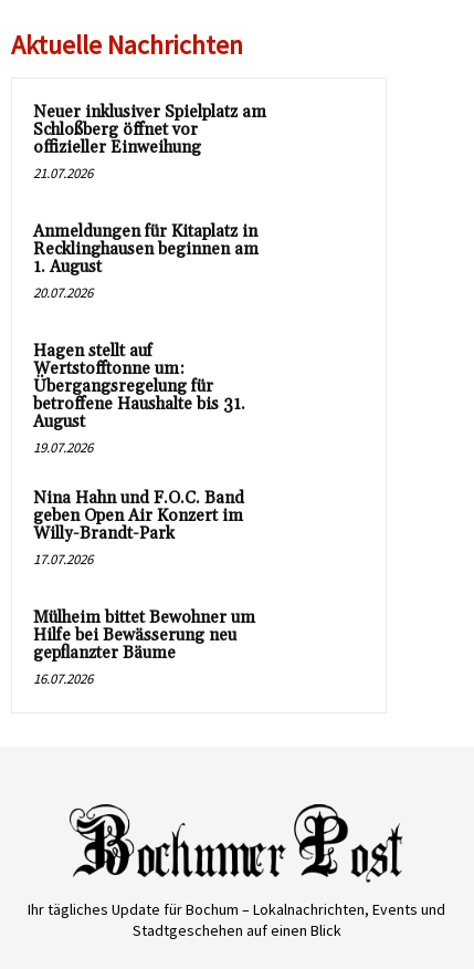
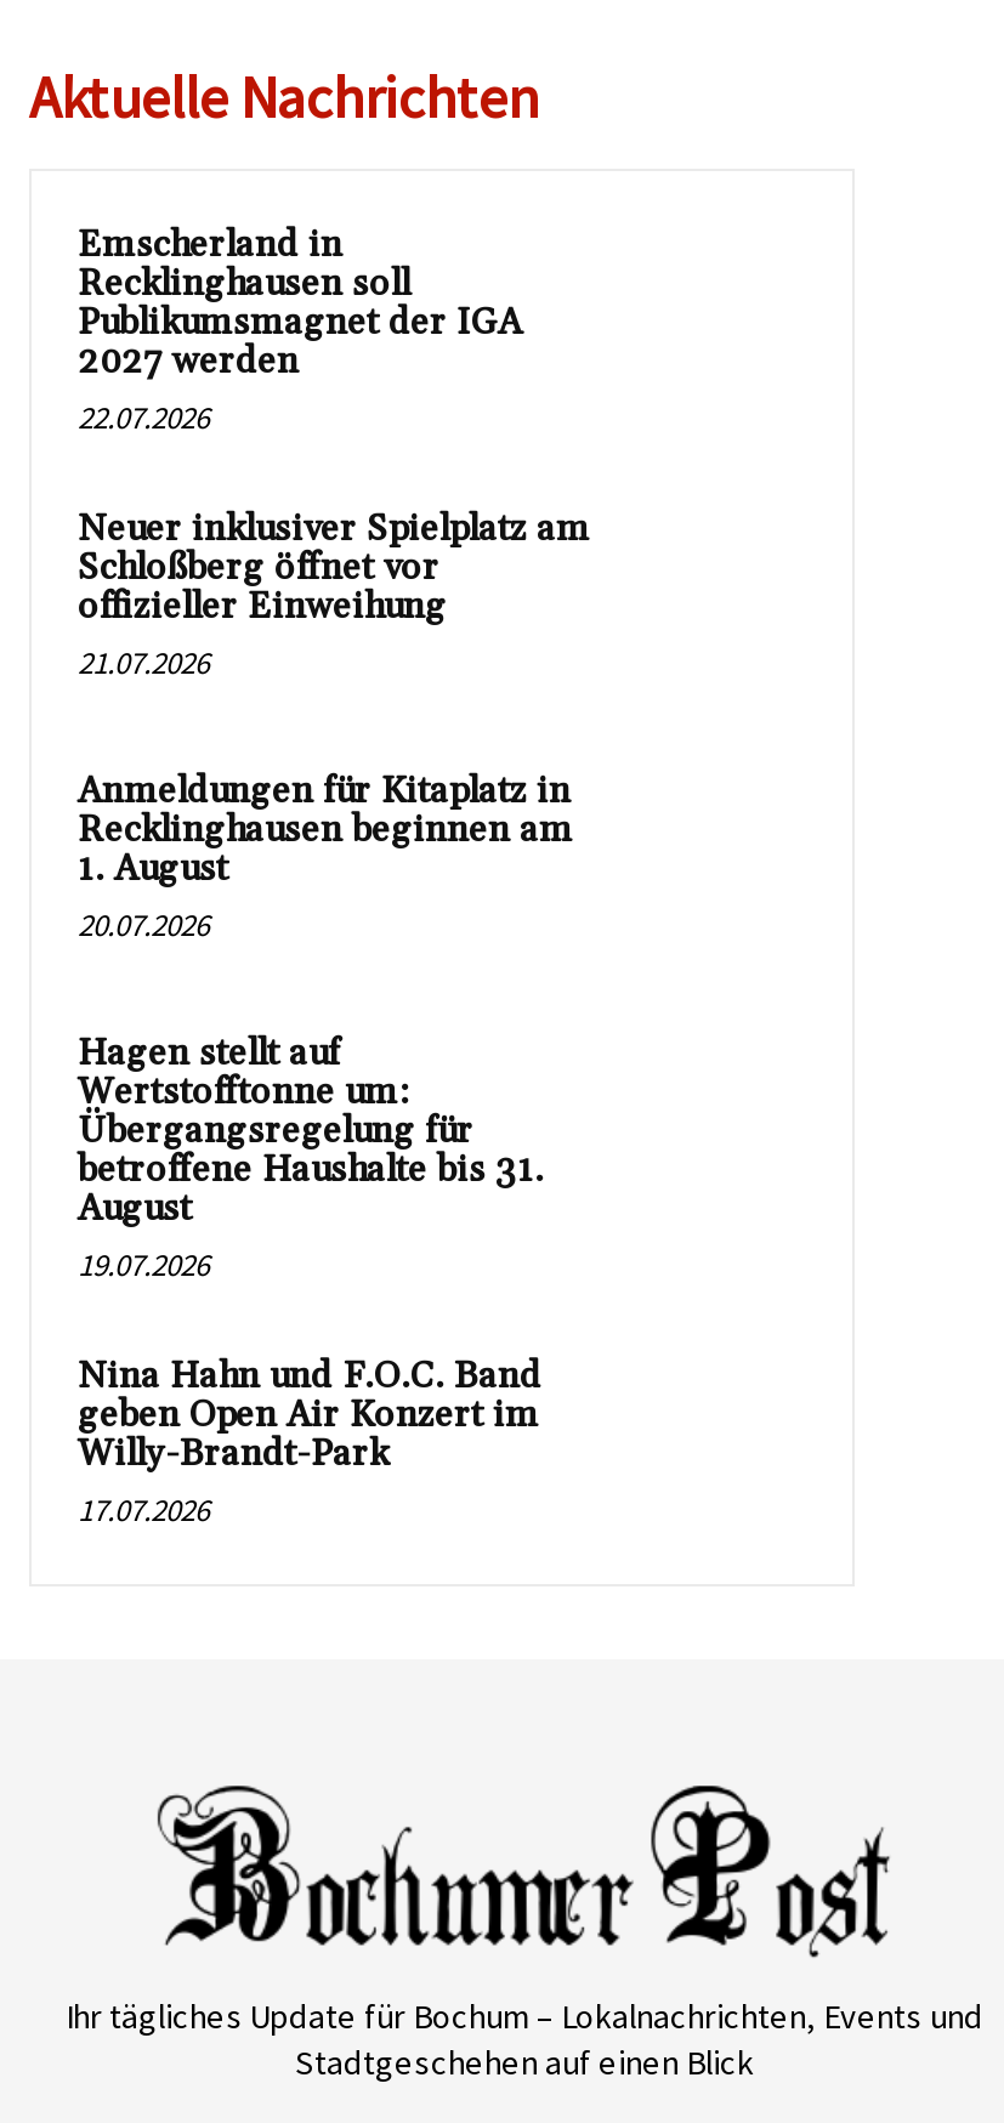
none -> [78,222,522,438] Emscherland in | Recklinghausen soll | Publikumsmagnet der IGA | 2027 werden | 22.07.2026
moved [33,102,266,569] -> [78,506,590,1531]: Neuer inklusiver Spielplatz am | Schloßberg öffnet vor | offizieller Einweihung | ... | Willy-Brandt-Park | 17.07.2026
[33,607,255,688] Mülheim bittet Bewohner um | Hilfe bei Bewässerung neu | gepflanzter Bäume | 16.07.2026 -> none

